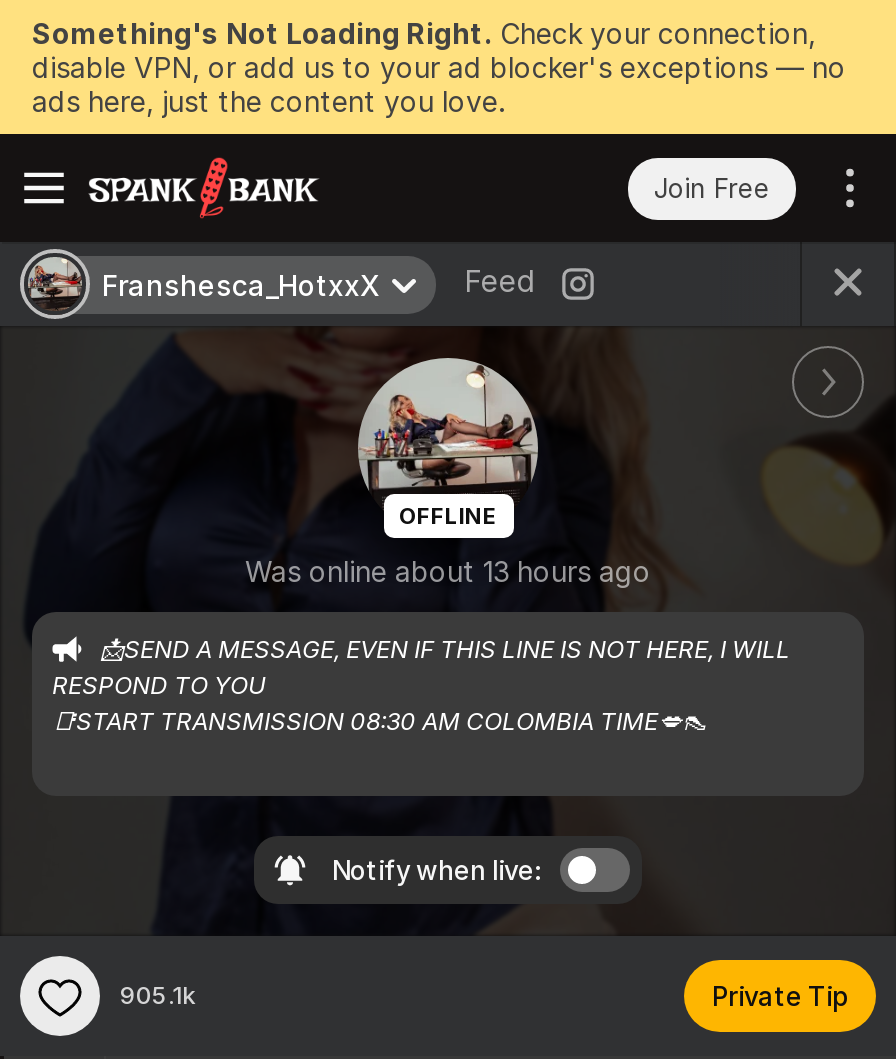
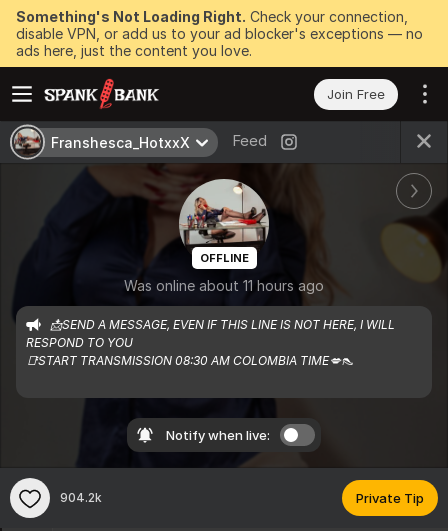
[245,554,651,588] Was online about 13 hours ago -> [124,277,324,294] Was online about 11 hours ago
[120,980,196,1010] 905.1k -> [60,490,102,505] 904.2k

